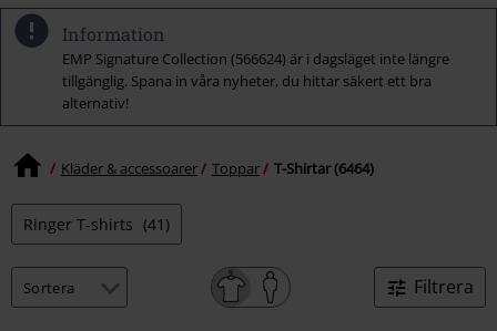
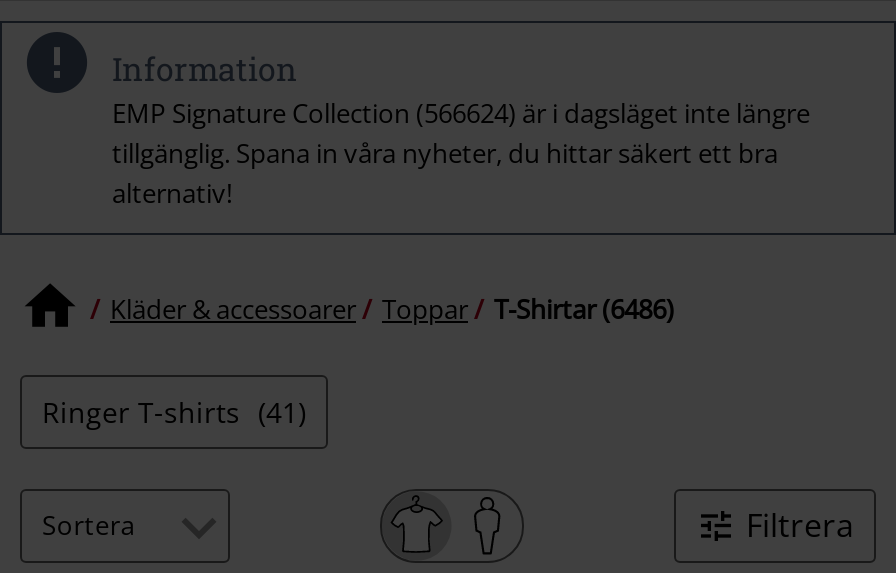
[61,158,374,178] Kläder & accessoarer Toppar T-Shirtar (6464) -> [110,291,674,327] Kläder & accessoarer Toppar T-Shirtar (6486)

